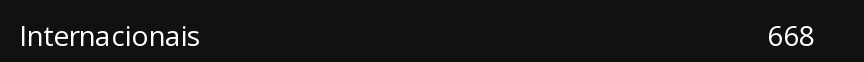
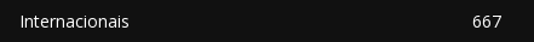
[767,15,815,53] 668 -> [472,9,501,32] 667

